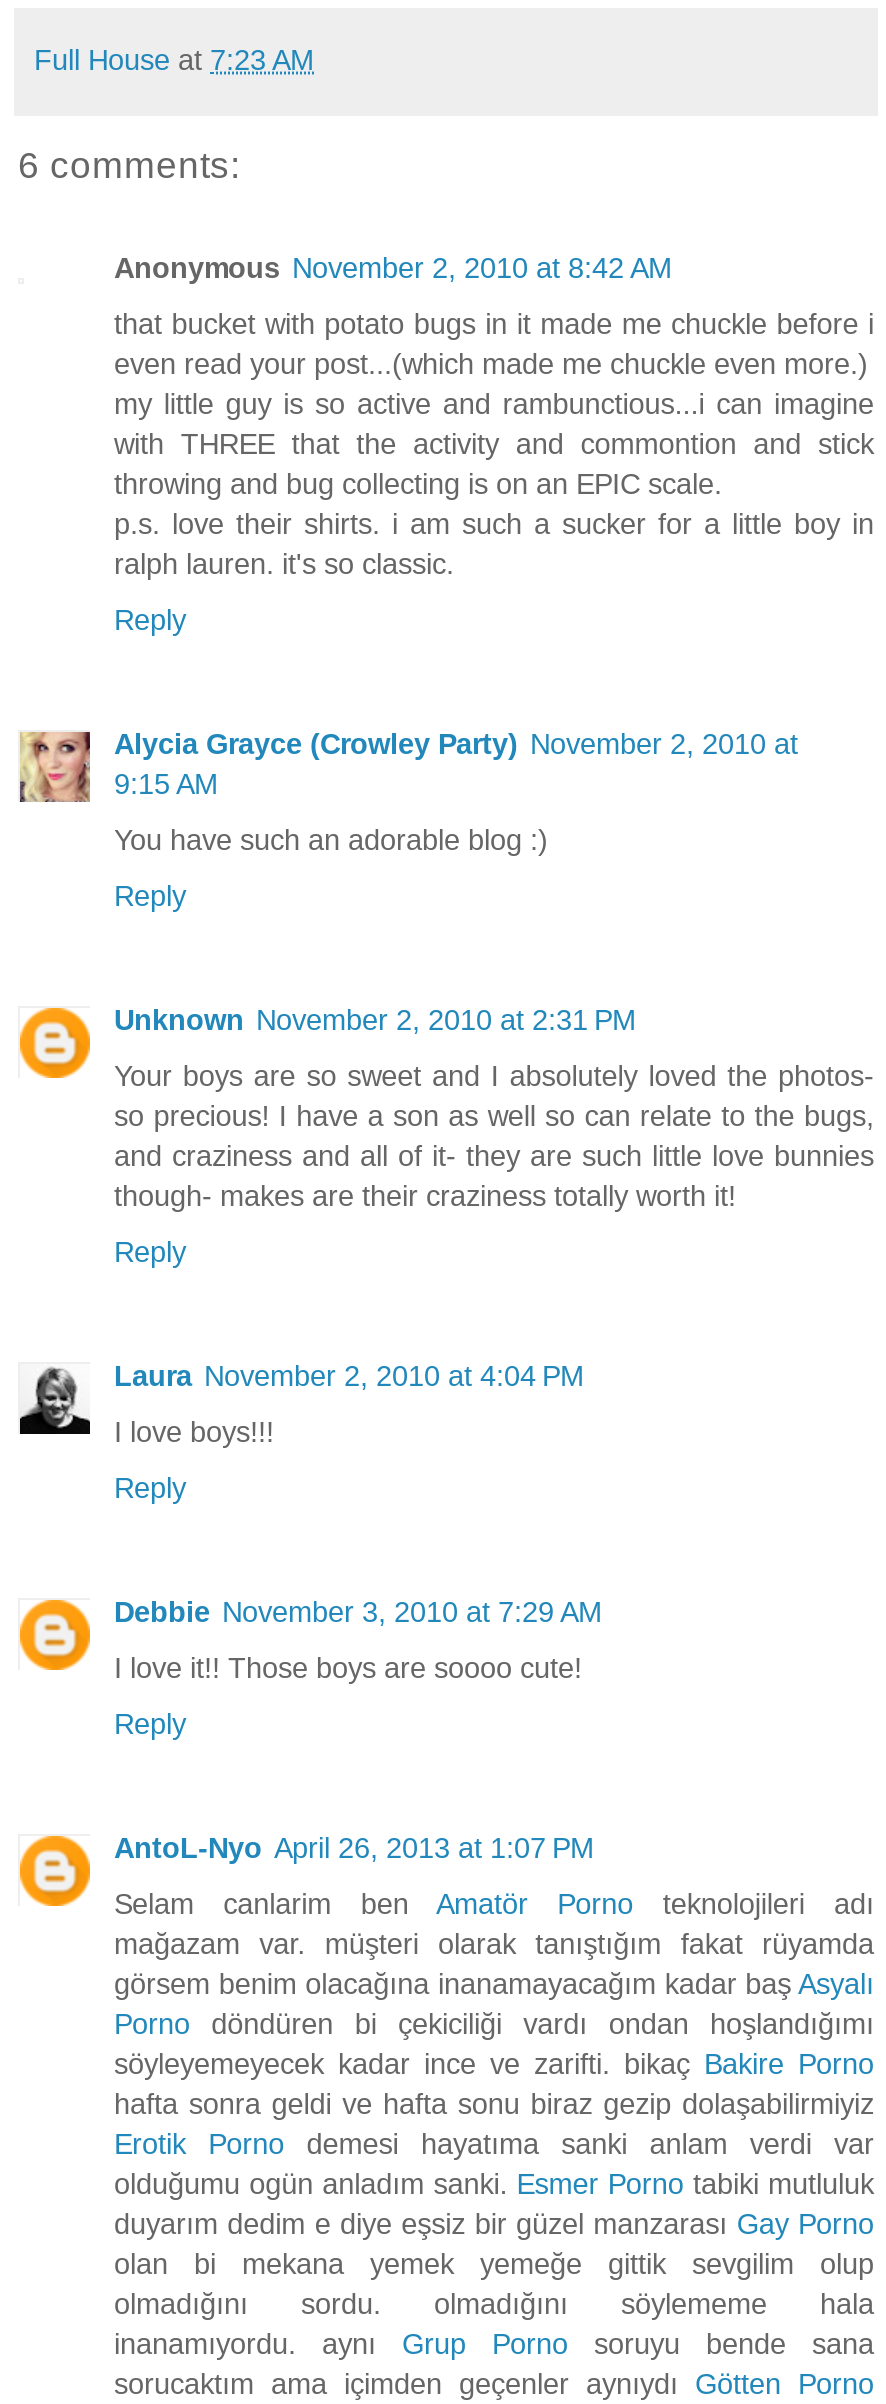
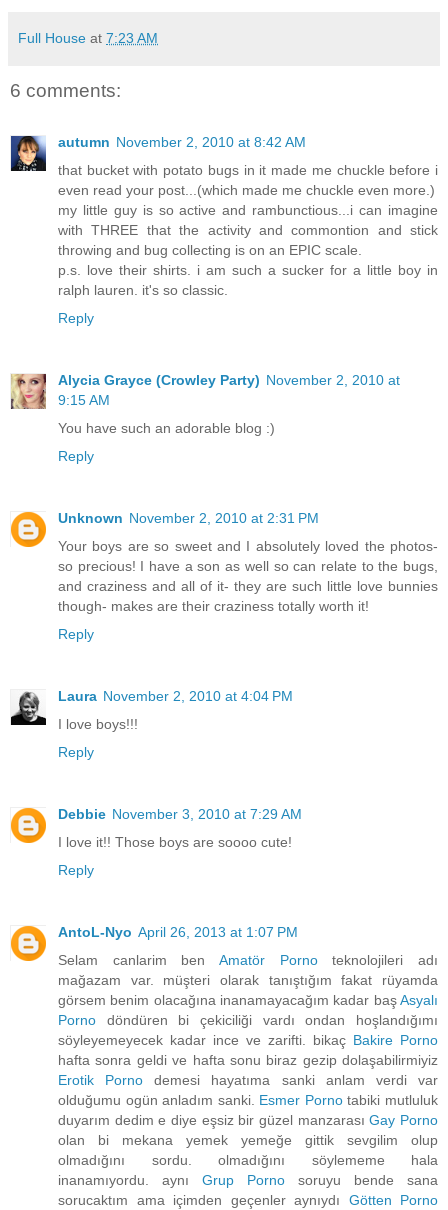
none -> [9,134,47,172] [image]
[114,252,672,284] Anonymous November 2, 2010 at 8:42 AM -> [58,134,306,150] autumn November 2, 2010 at 8:42 AM

